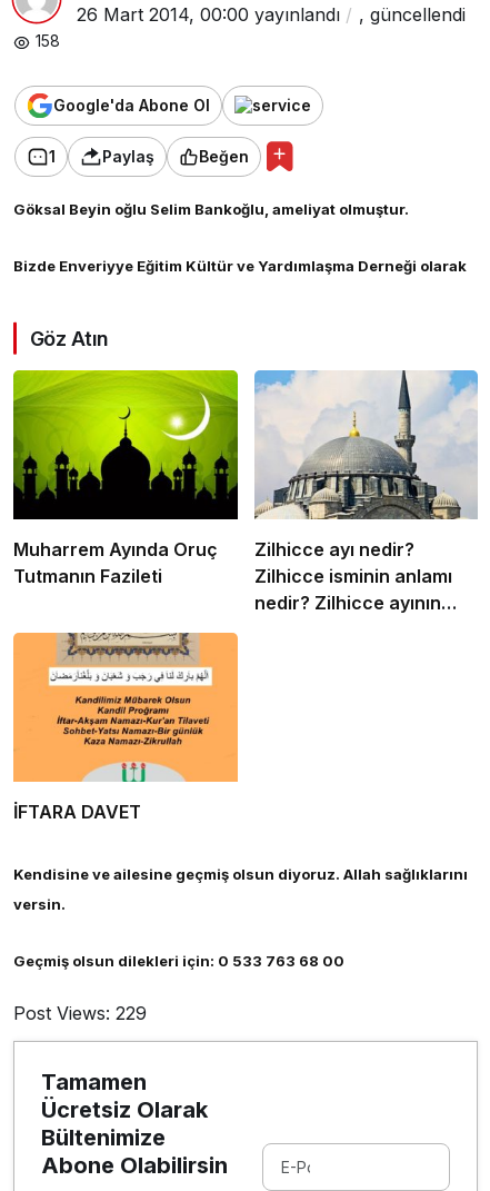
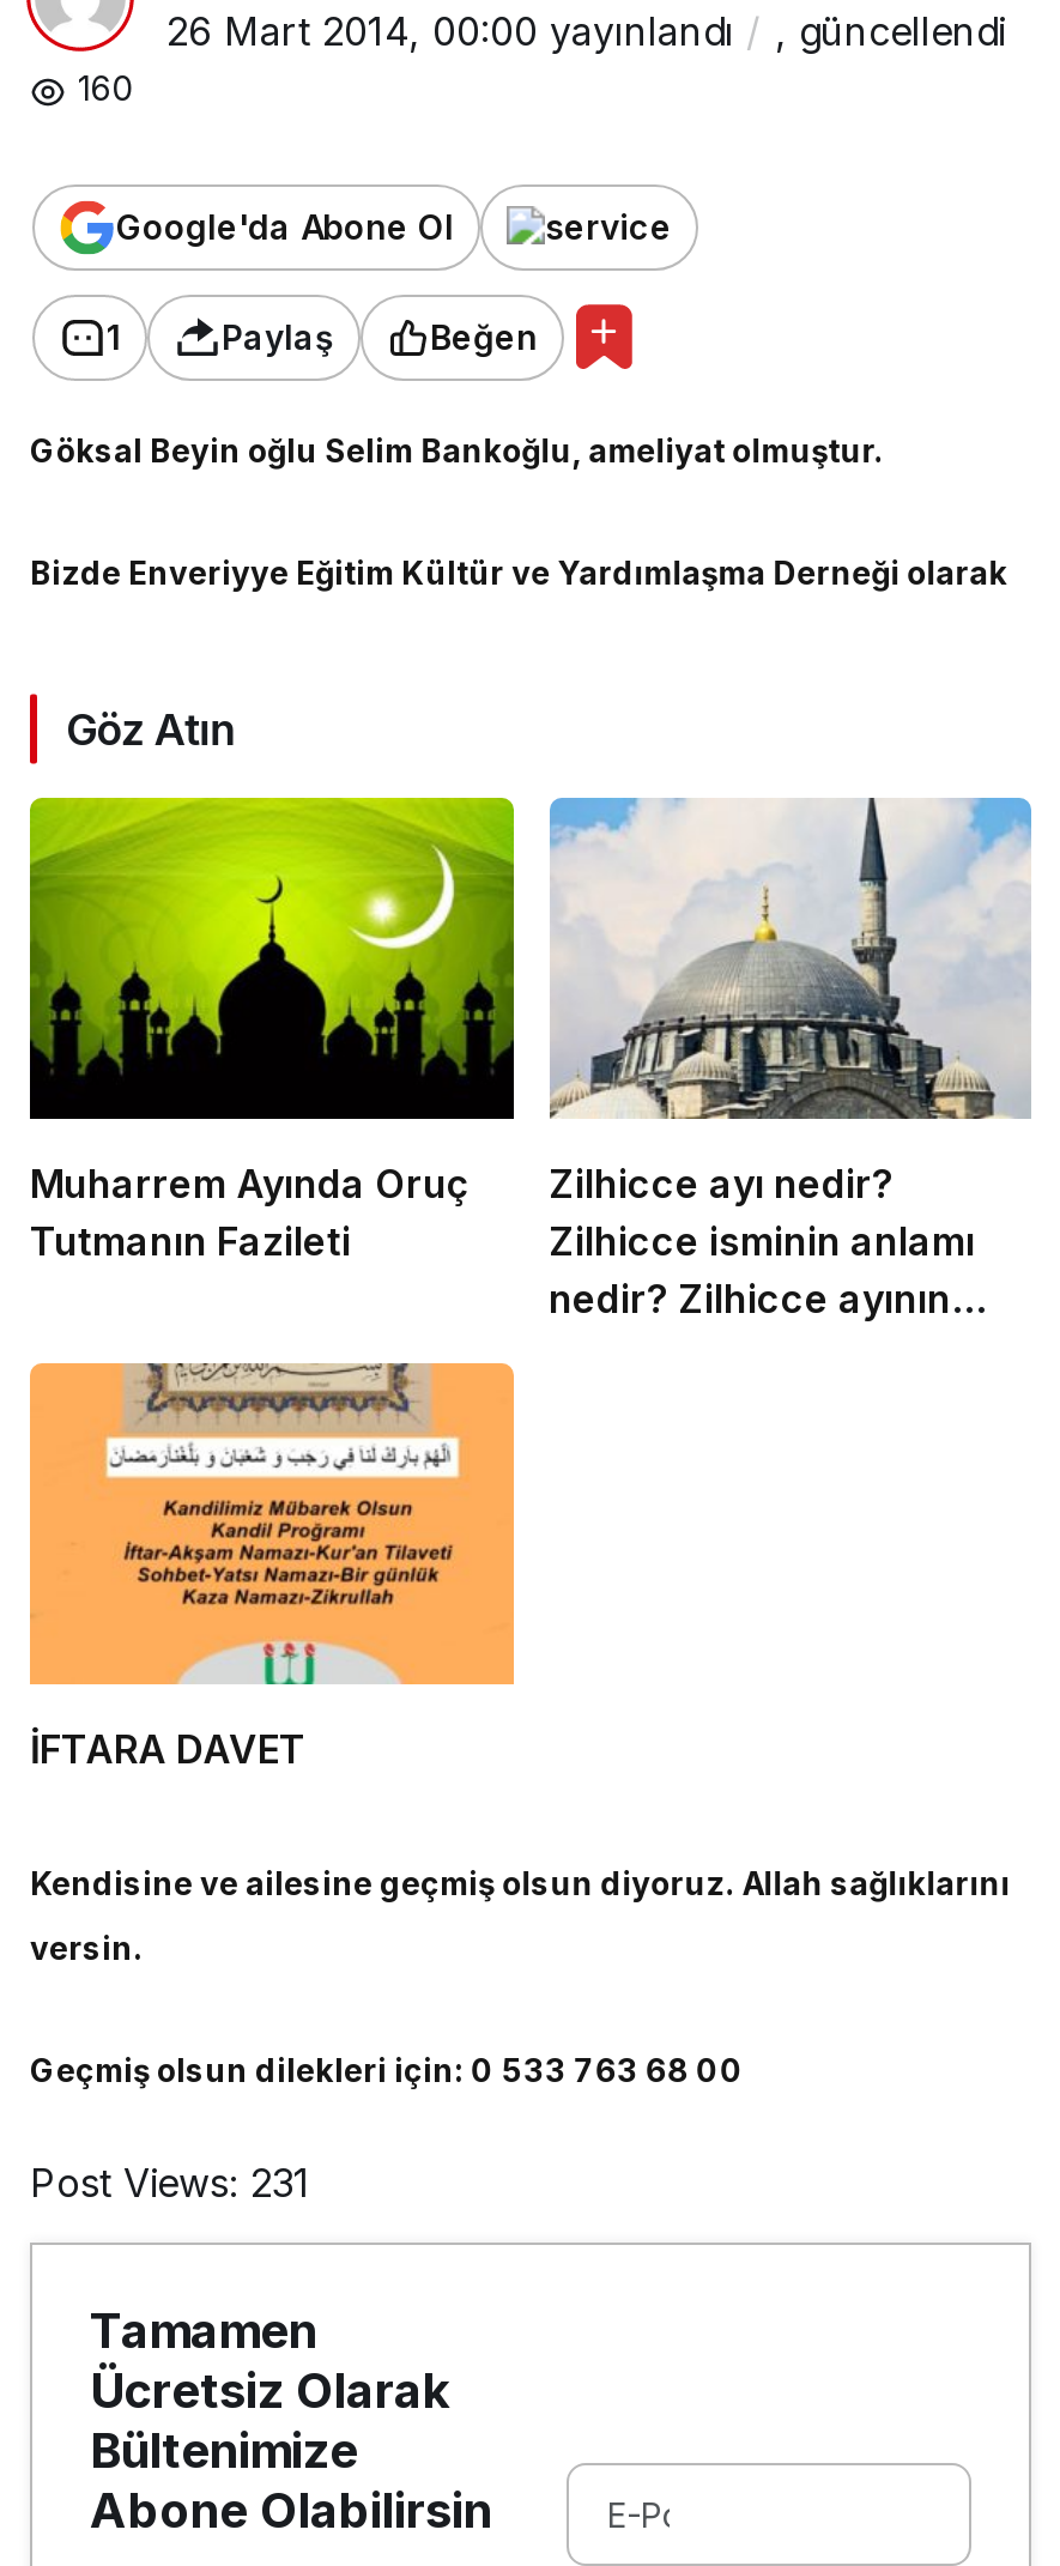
[36,31,60,50] 158 -> [78,67,133,108] 160
[13,1002,147,1025] Post Views: 229 -> [30,2159,310,2207] Post Views: 231

